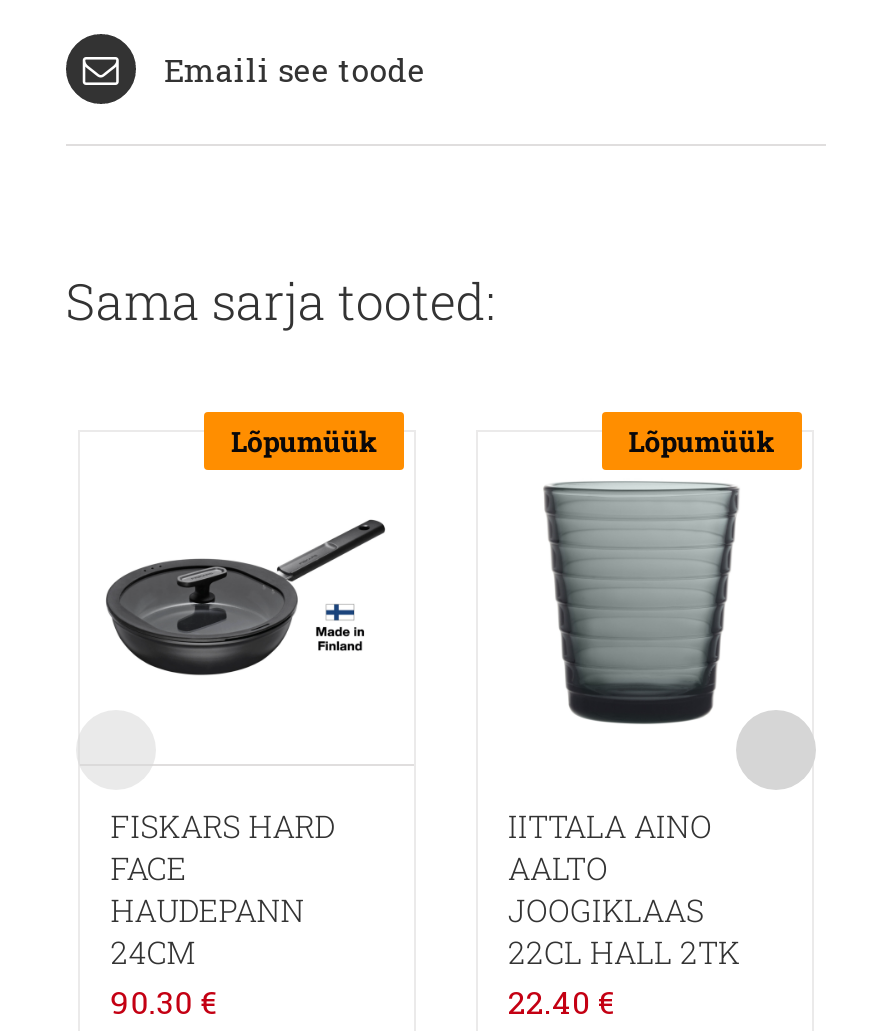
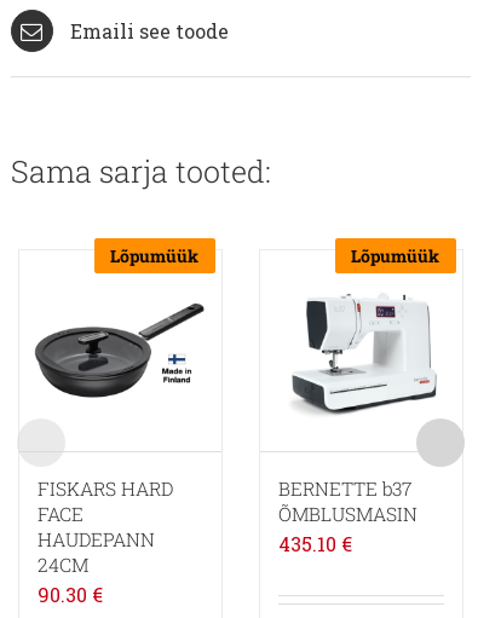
[532,480,768,726] [image] -> [292,281,437,427] [image]
[508,806,740,1022] IITTALA AINO | AALTO | JOOGIKLAAS | 22CL HALL 2TK | 22.40 € -> [278,477,417,556] BERNETTE b37 | ÕMBLUSMASIN | 435.10 €

